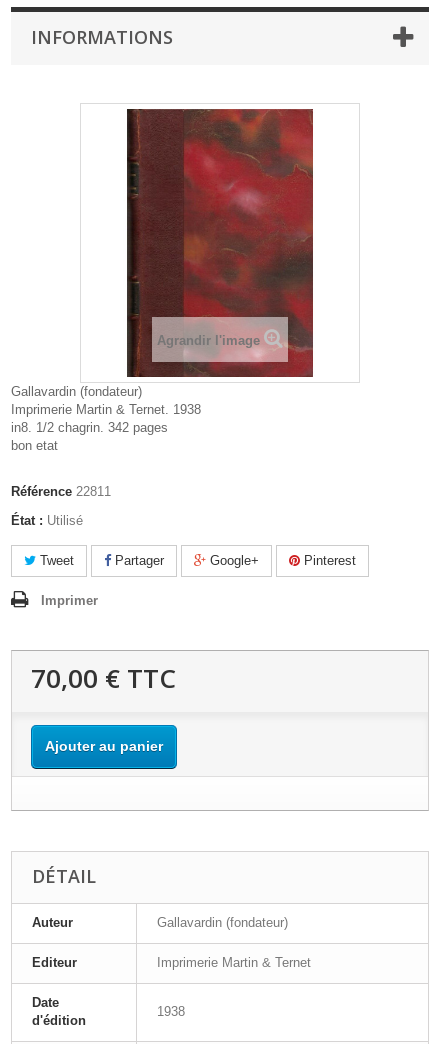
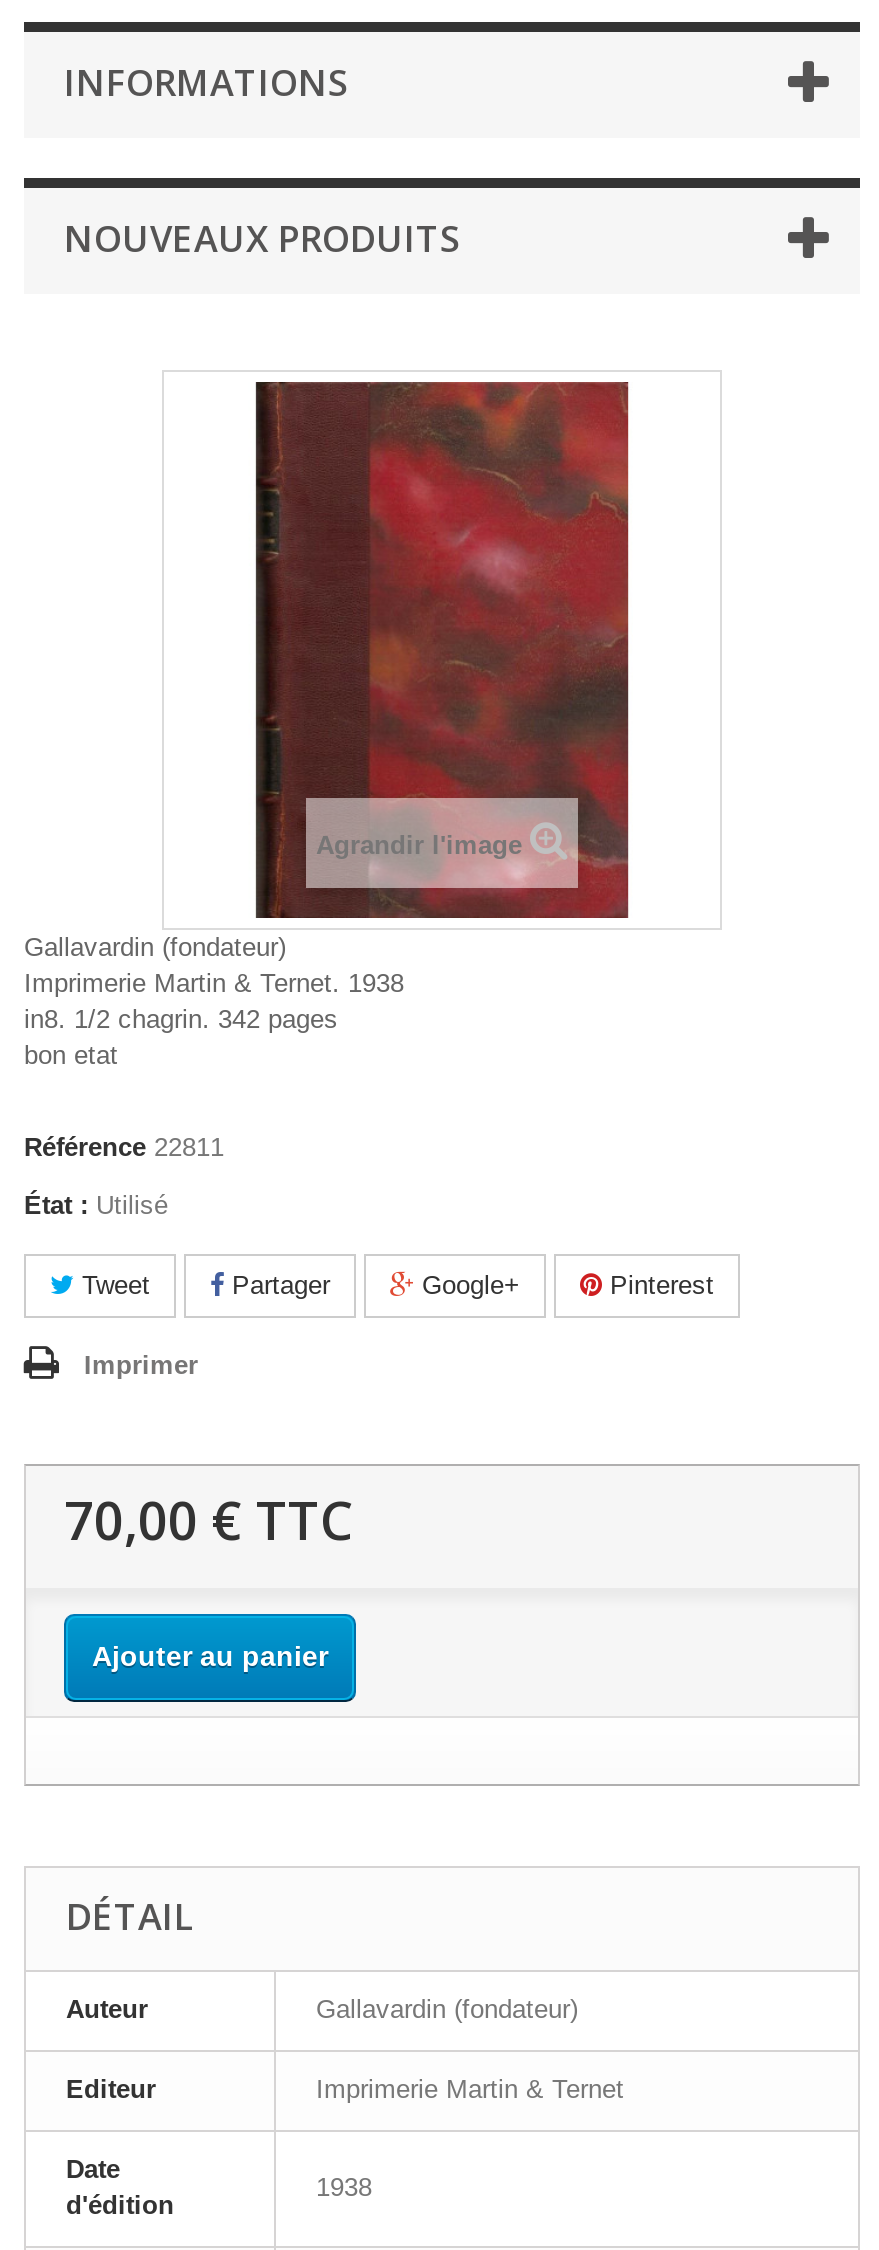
none -> [64,213,460,261] NOUVEAUX PRODUITS

